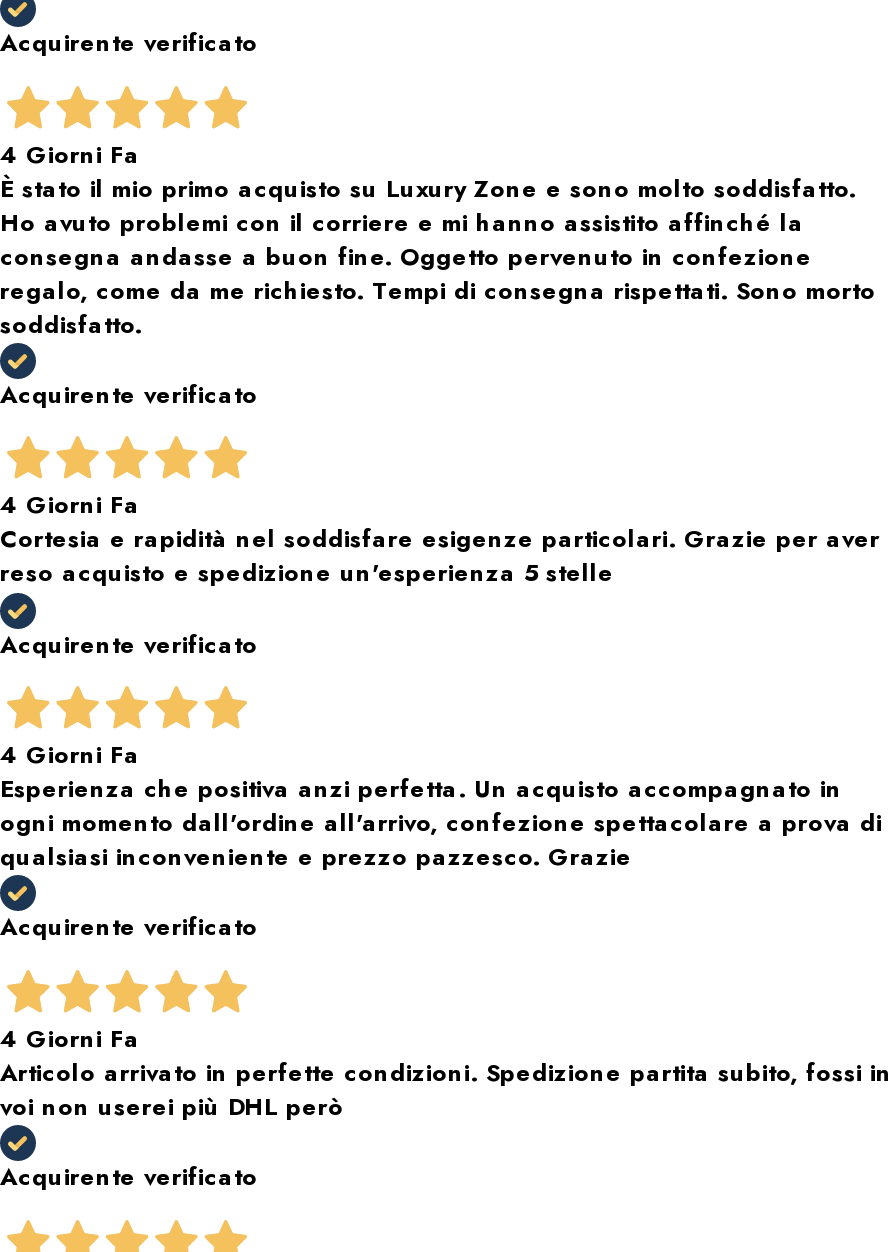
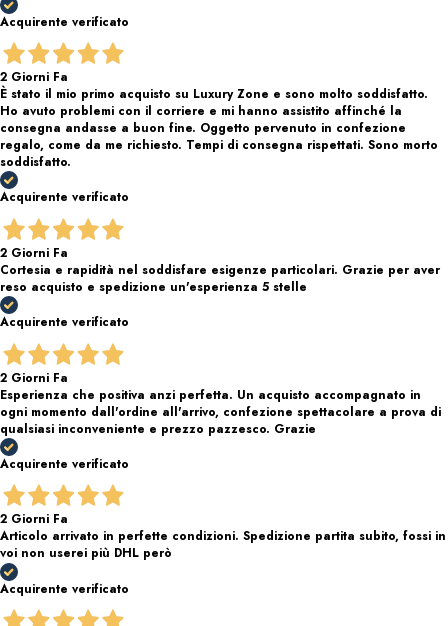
[0,136,140,172] 4 Giorni Fa -> [0,68,68,86] 2 Giorni Fa
[0,488,140,524] 4 Giorni Fa -> [0,244,68,262] 2 Giorni Fa
[0,737,140,773] 4 Giorni Fa -> [0,369,68,387] 2 Giorni Fa
[0,1021,140,1057] 4 Giorni Fa -> [0,510,68,528] 2 Giorni Fa

